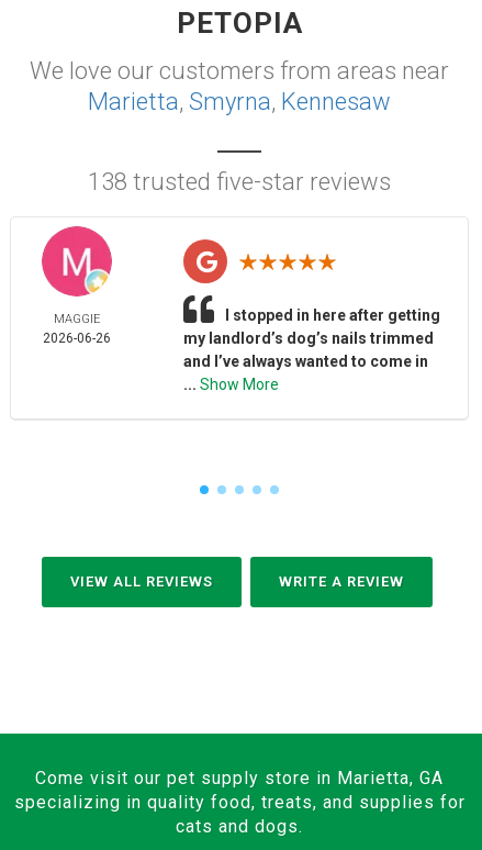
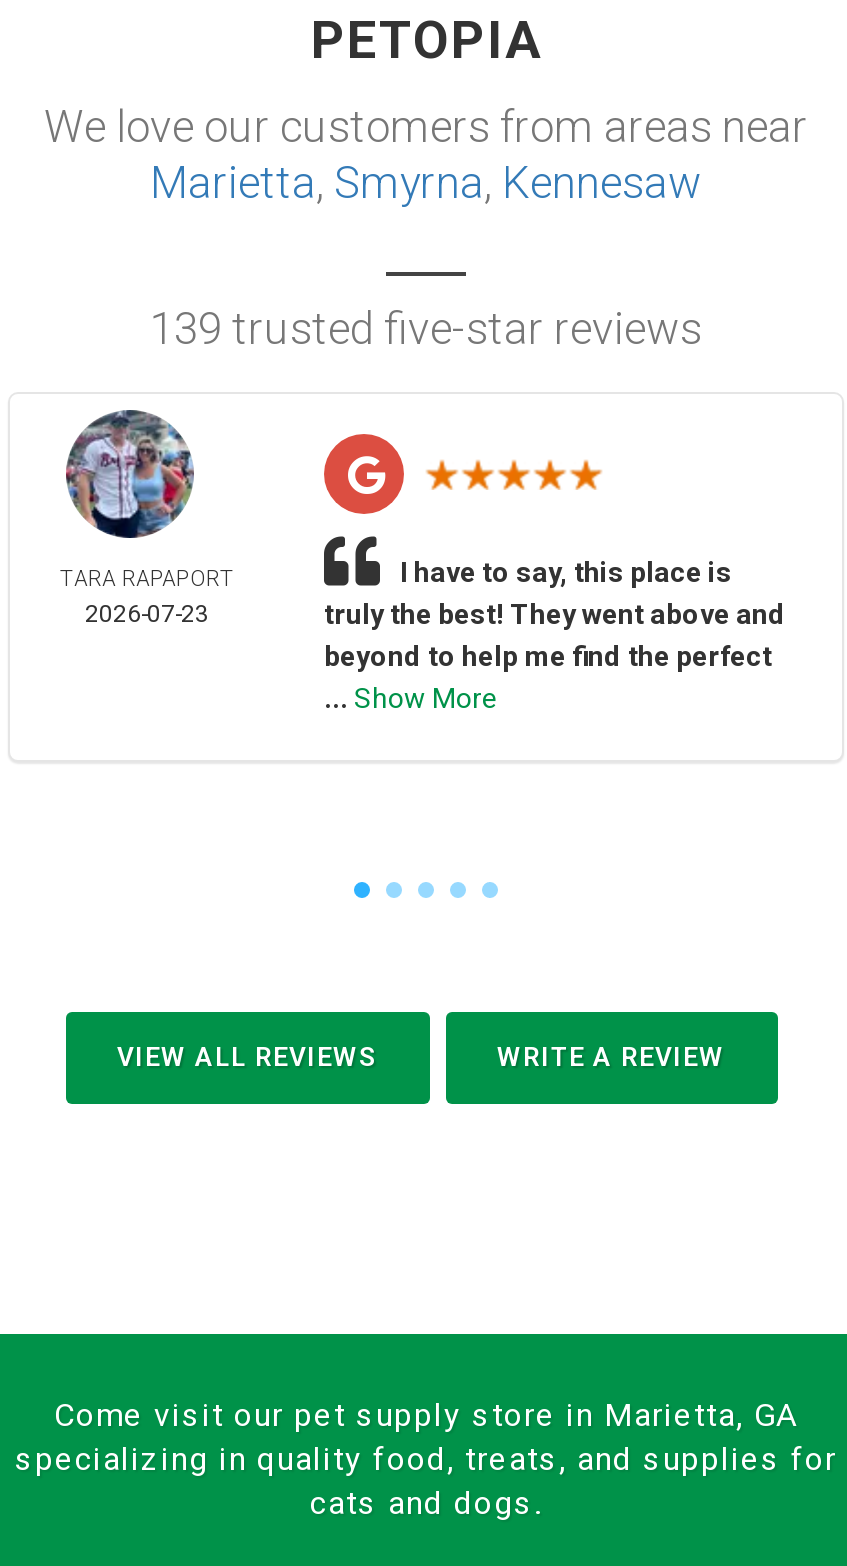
[88,168,391,195] 138 trusted five-star reviews -> [150,304,702,354] 139 trusted five-star reviews
[41,225,112,346] [image] | MAGGIE | 2026-06-26 -> [60,408,234,628] [image] | TARA RAPAPORT | 2026-07-23
[183,306,440,370] I stopped in here after getting | my landlord’s dog’s nails trimmed | and I’ve always wanted to come in -> [324,556,786,672] I have to say, this place is | truly the best! They went above and | beyond to help me find the perfect

